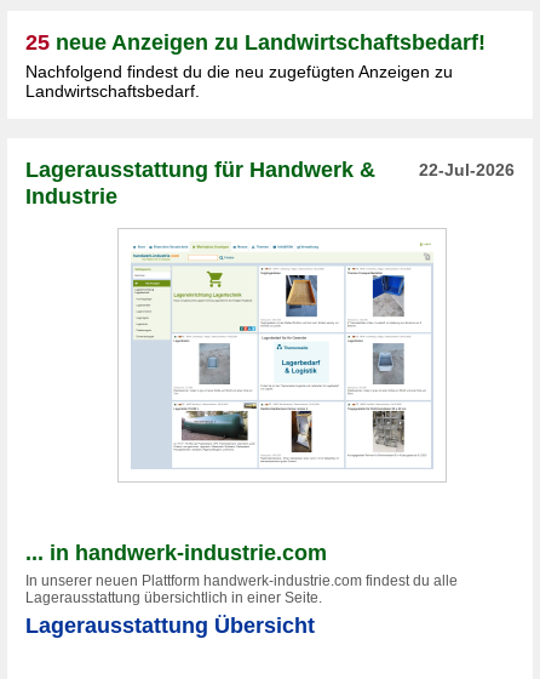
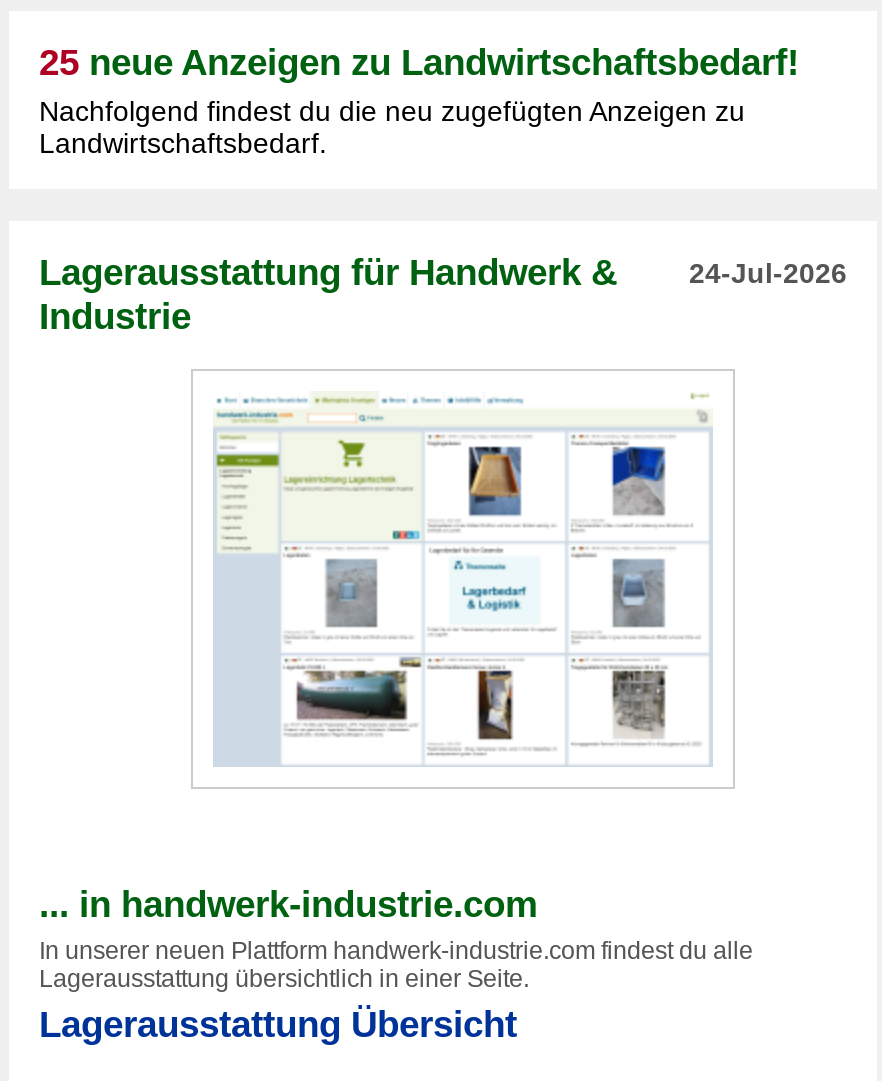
[419,160,515,179] 22-Jul-2026 -> [689,257,847,289] 24-Jul-2026

